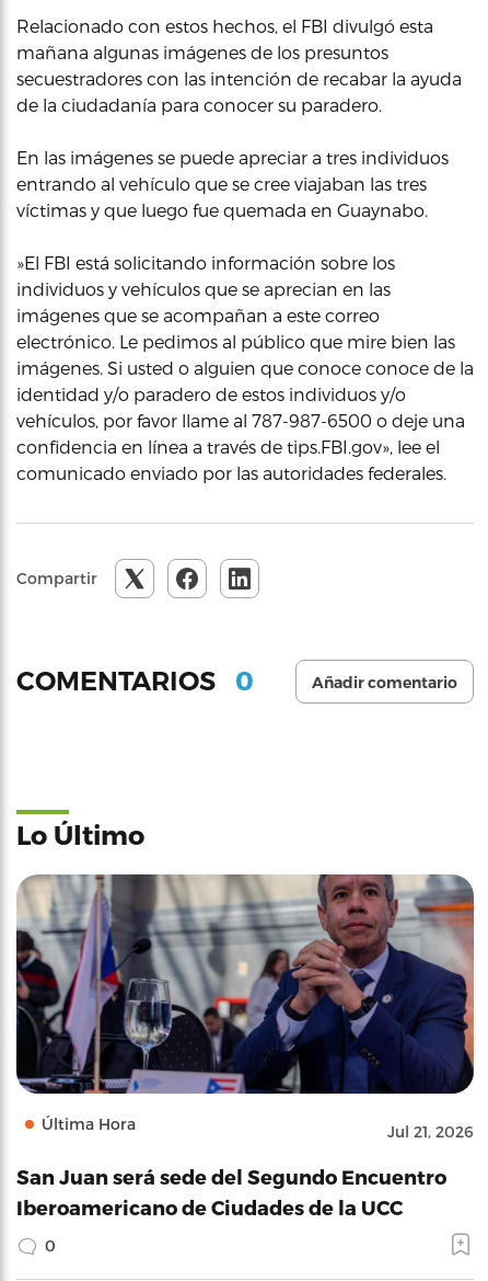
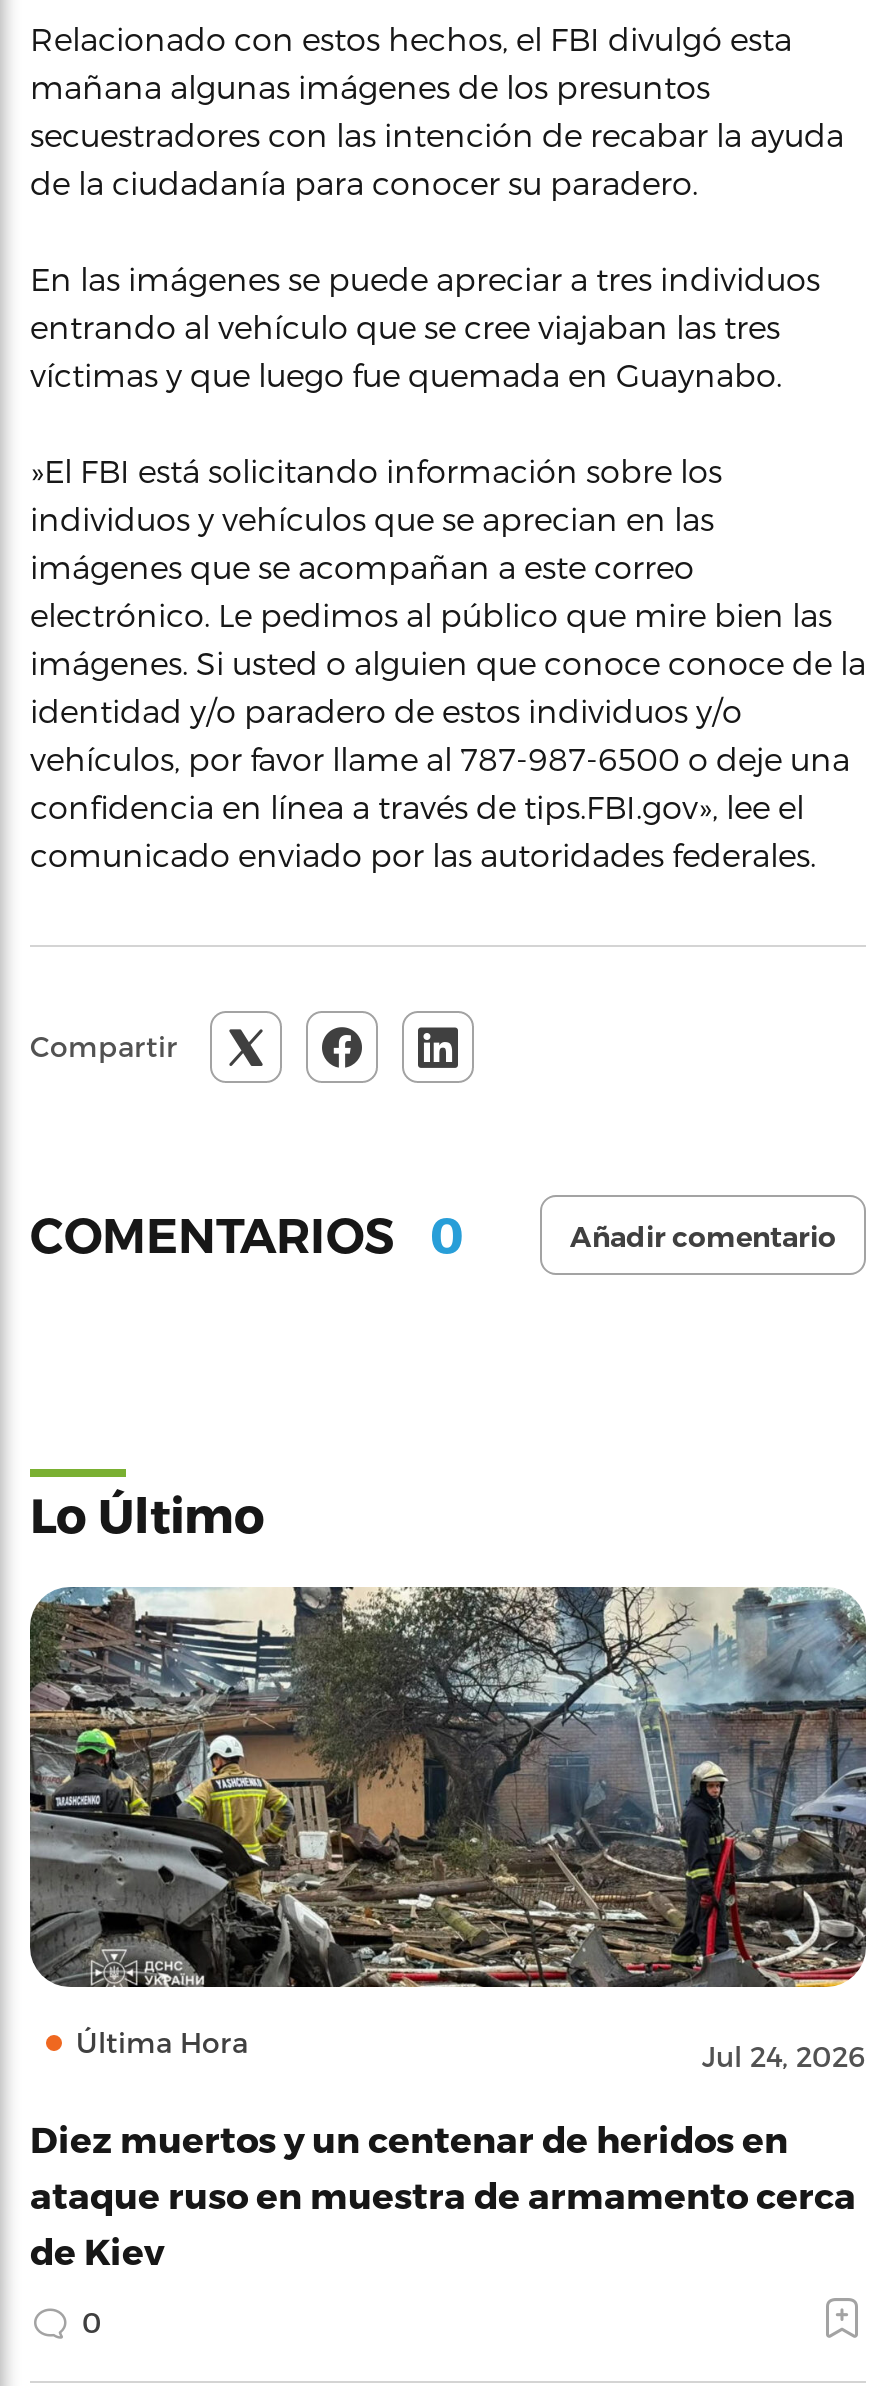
[15,873,475,1140] [image] | Jul 21, 2026 -> [28,1586,868,2073] [image] | Jul 24, 2026
[16,1165,446,1218] San Juan será sede del Segundo Encuentro | Iberoamericano de Ciudades de la UCC -> [30,2117,856,2271] Diez muertos y un centenar de heridos en | ataque ruso en muestra de armamento cerca | de Kiev

